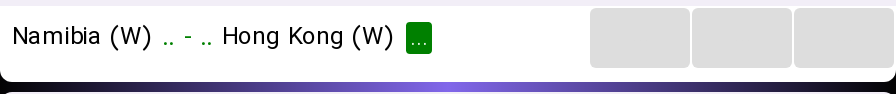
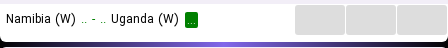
[12,18,428,56] Namibia (W) .. - .. Hong Kong (W) ... -> [6,10,196,29] Namibia (W) .. - .. Uganda (W) ...

